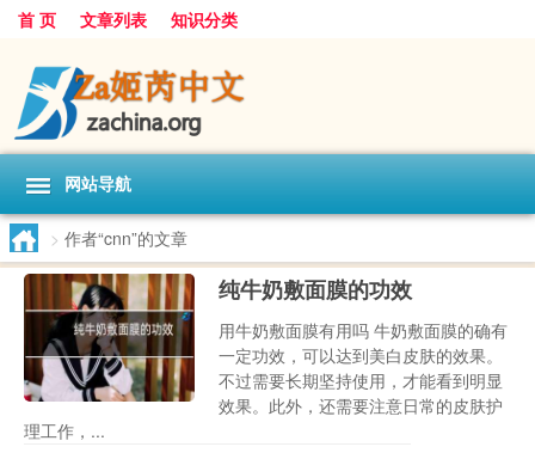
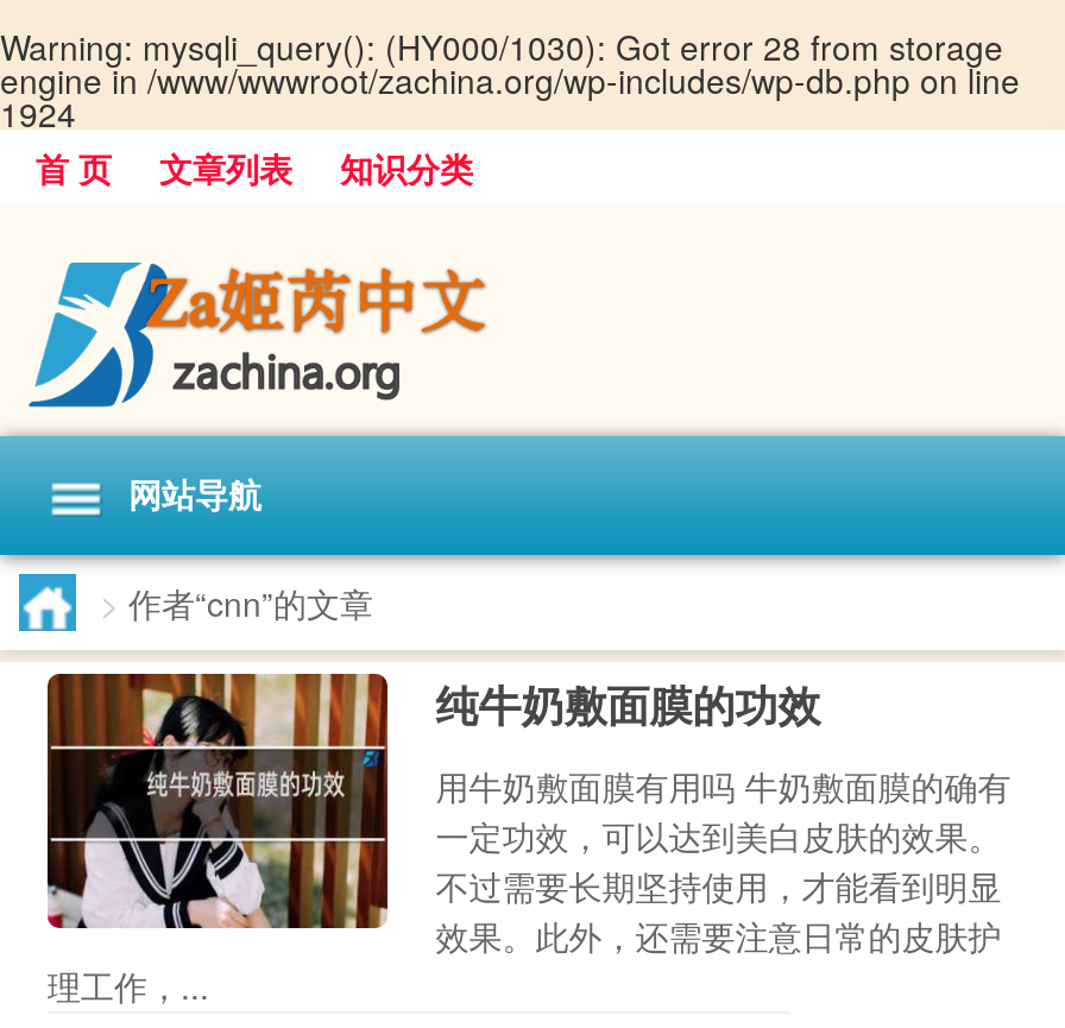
none -> [0,23,1020,137] Warning: mysqli_query(): (HY000/1030): Got error 28 from storage | engine in /www/wwwroot/zachina.org/wp-includes/wp-db.phpon line | 1924

